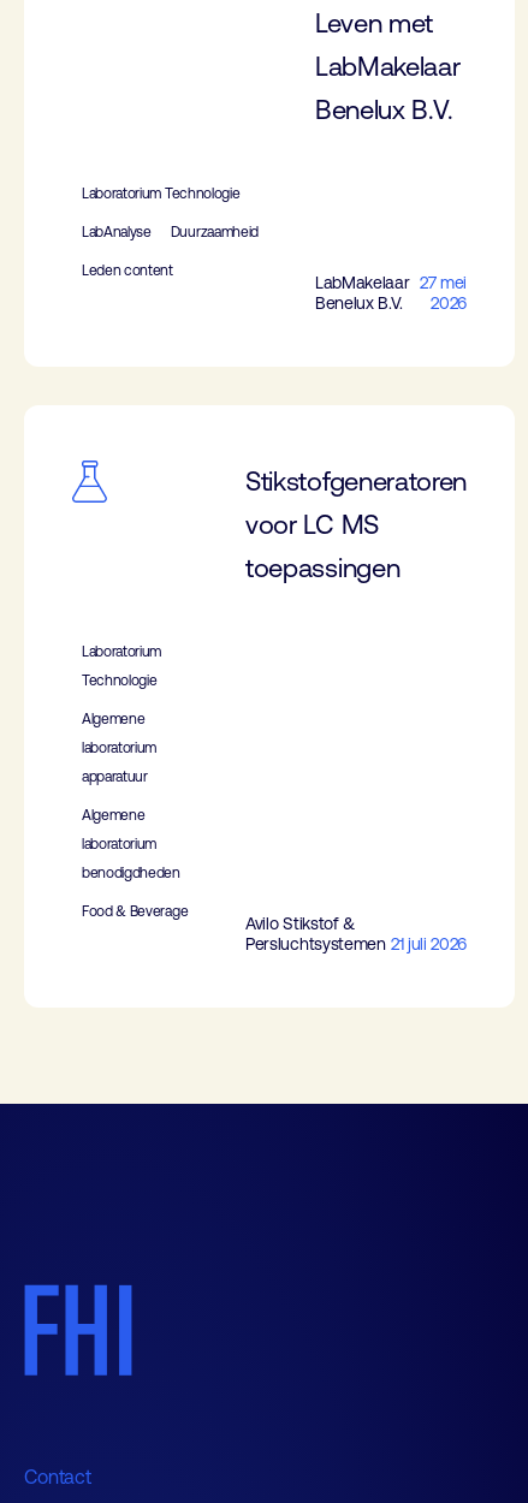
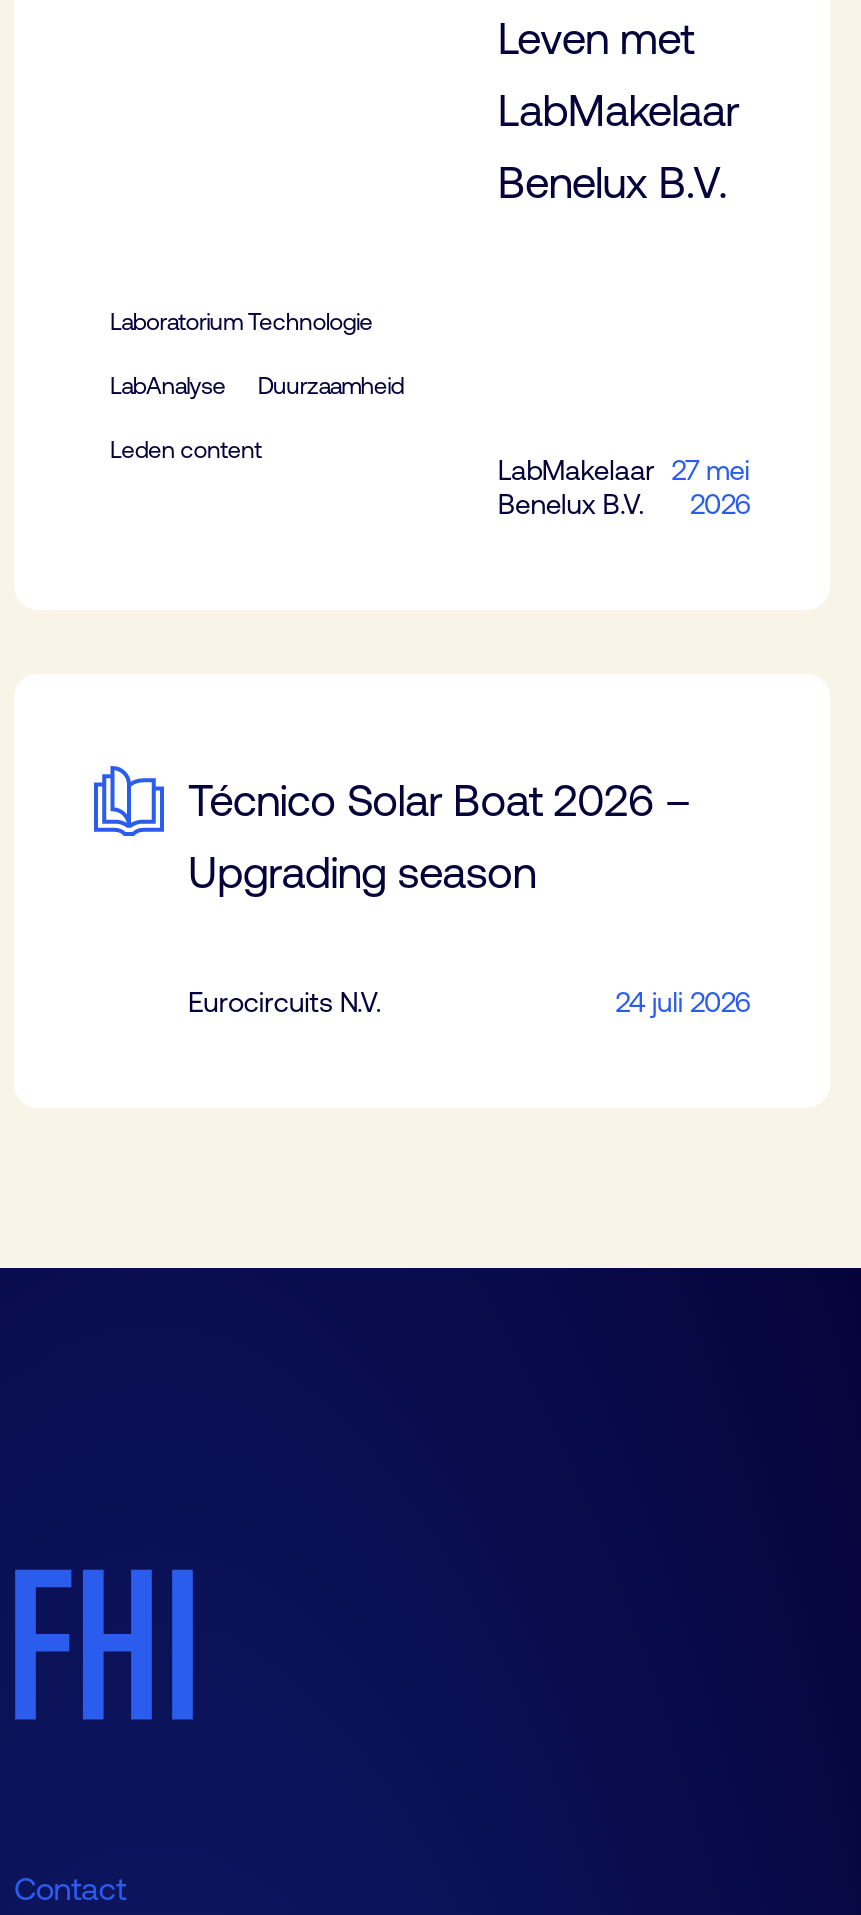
[82,467,467,954] Stikstofgeneratoren | voor LC MS | toepassingen | Laboratorium | Technologie | Algemene | laboratorium | apparatuur | Algemene | laboratorium | benodigdheden | Food & Beverage | Avilo Stikstof & | Persluchtsystemen 21 juli 2026 -> [188,776,750,1018] Técnico Solar Boat 2026 – | Upgrading season | Eurocircuits N.V. | 24 juli 2026

